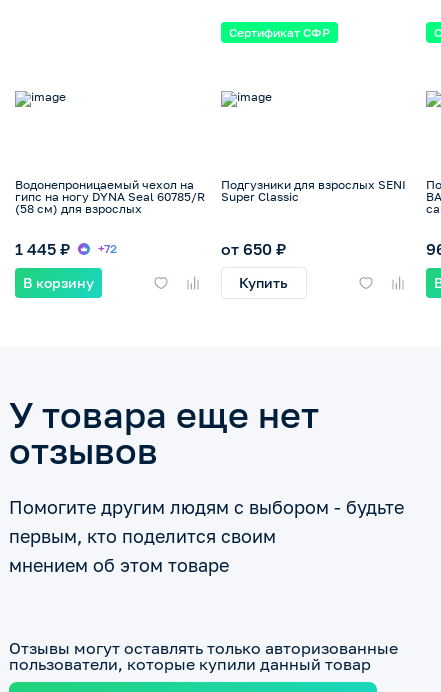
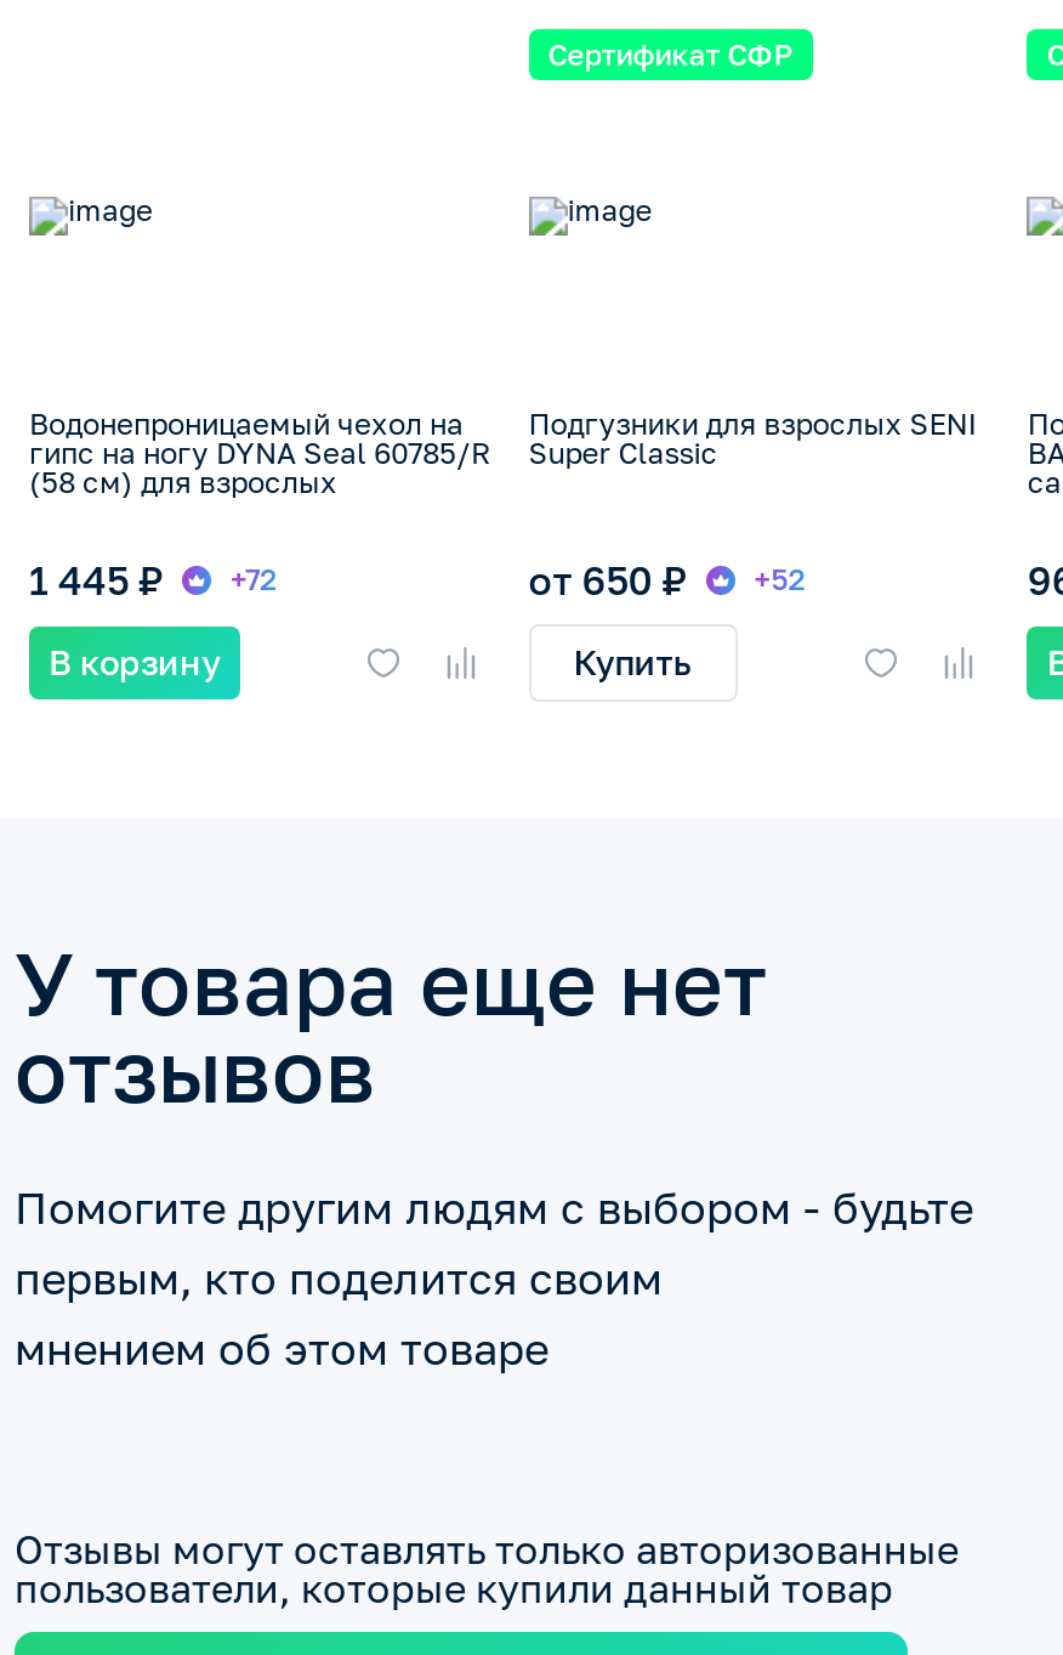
none -> [754,561,805,598] +52

